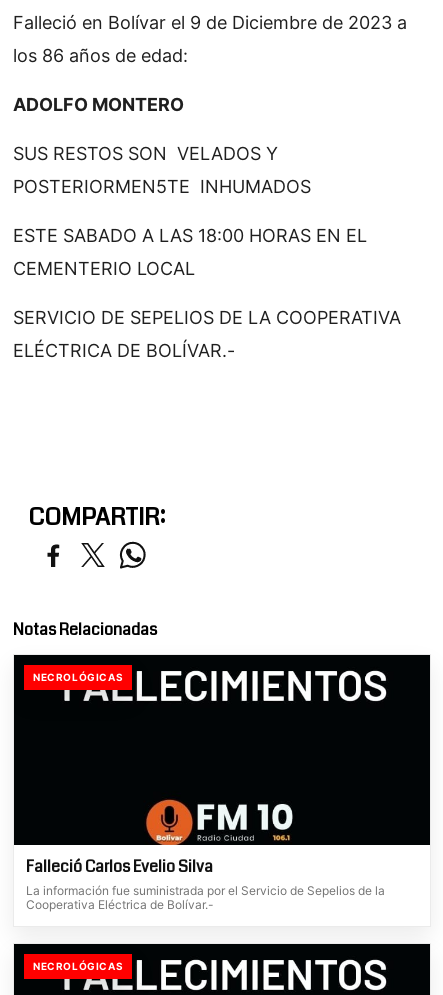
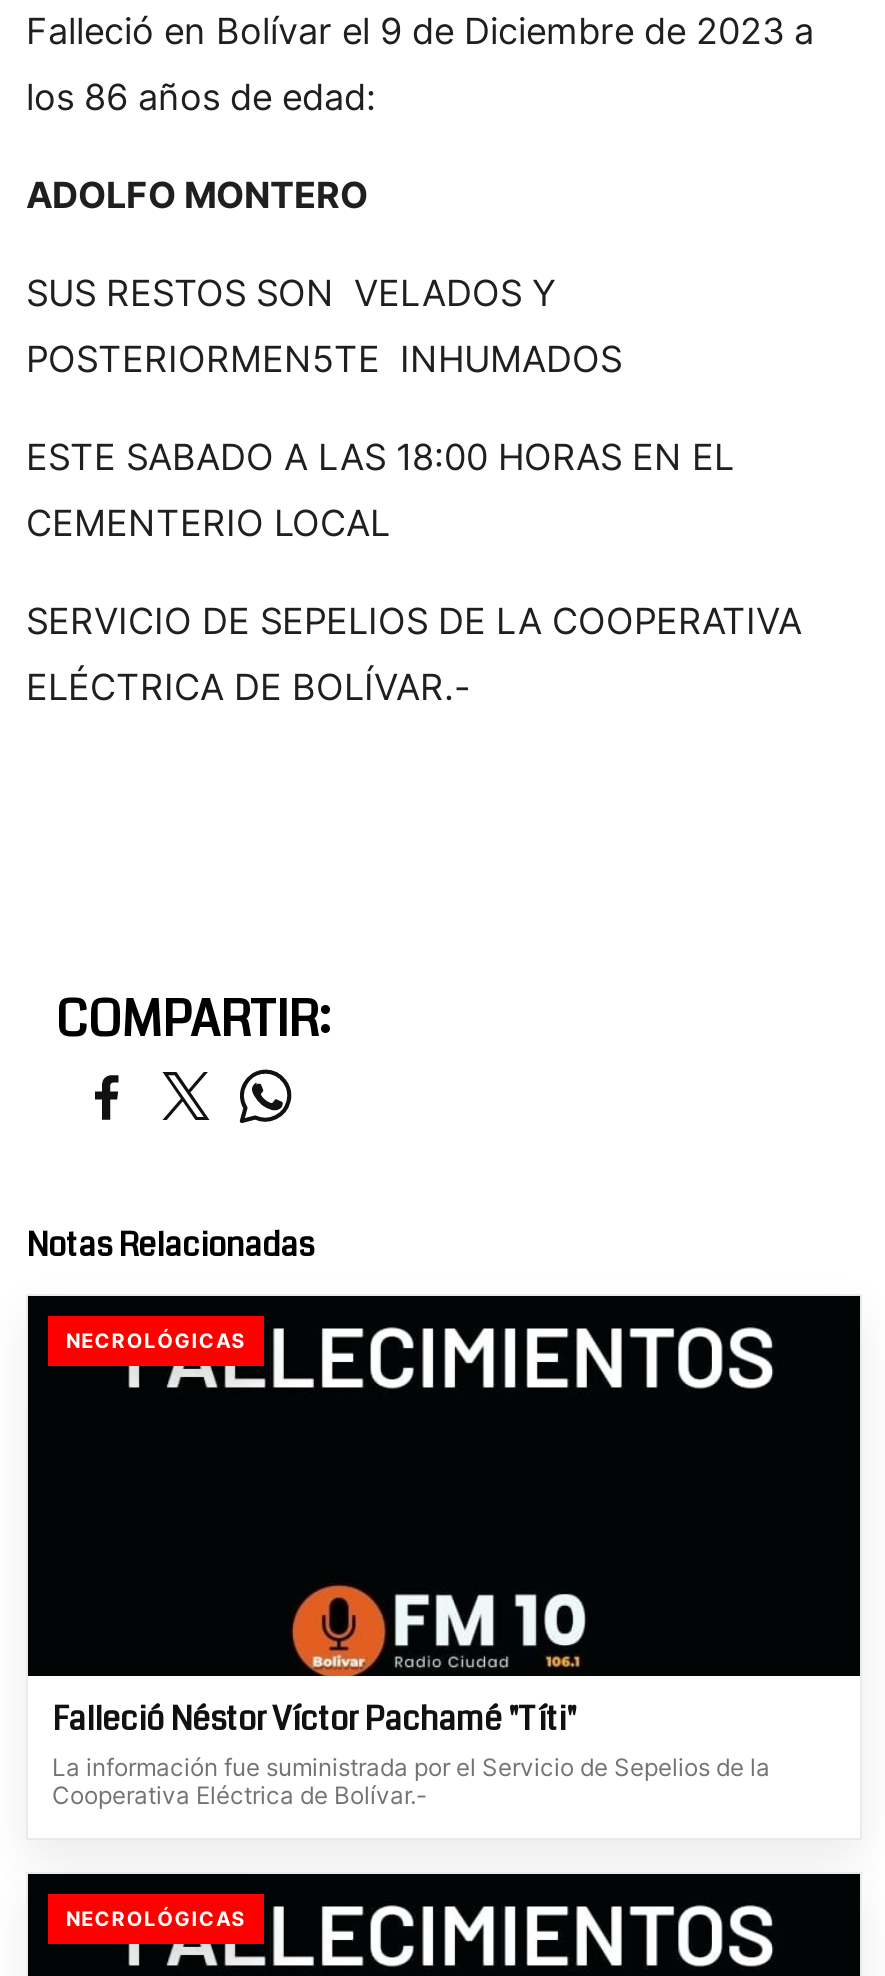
[26,854,213,877] Falleció Carlos Evelio Silva -> [52,1695,576,1741] Falleció Néstor Víctor Pachamé "Títi"

